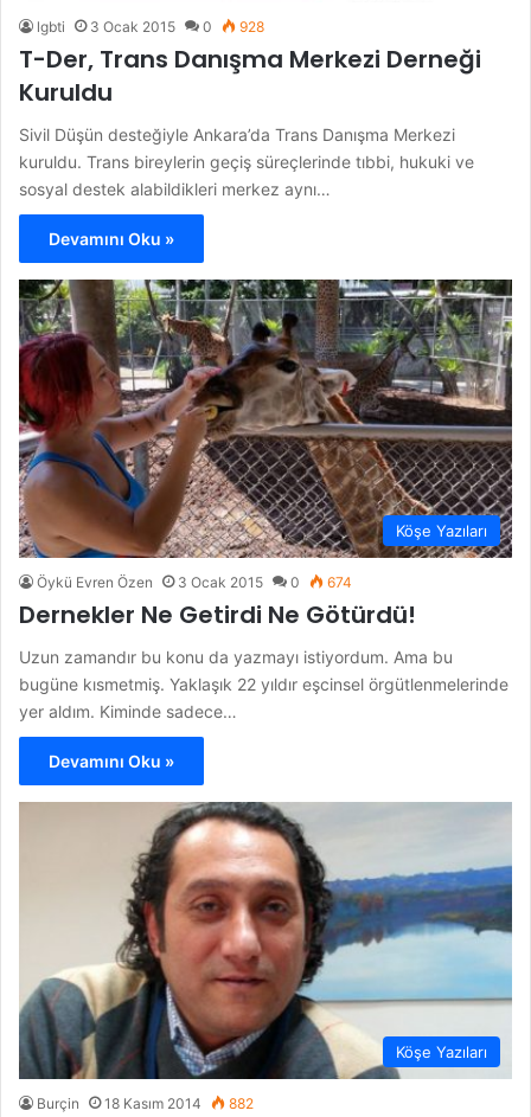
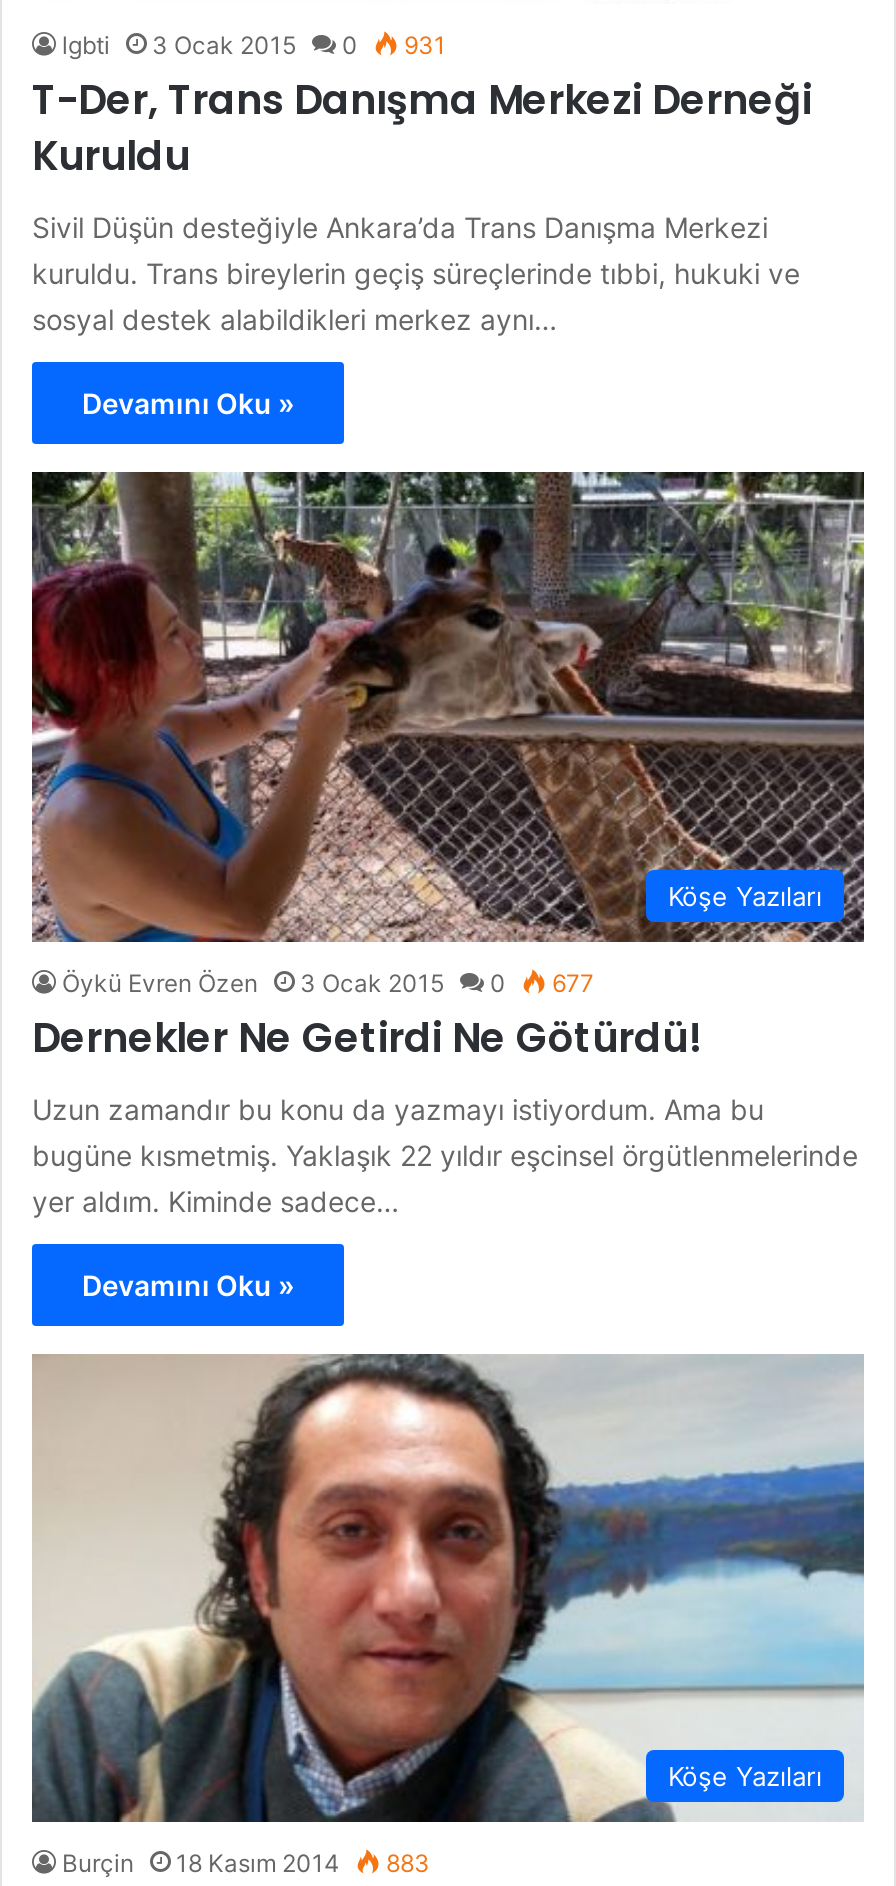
[37,18,264,36] lgbti 3 Ocak 2015 0 928 -> [62,30,446,60] lgbti 3 Ocak 2015 0 931
[37,573,352,591] Öykü Evren Özen 3 Ocak 2015 0 674 -> [62,968,594,998] Öykü Evren Özen 3 Ocak 2015 0 677
[37,1095,254,1113] Burçin 18 Kasım 2014 882 -> [62,1849,430,1879] Burçin 18 Kasım 2014 883

